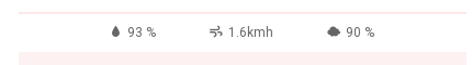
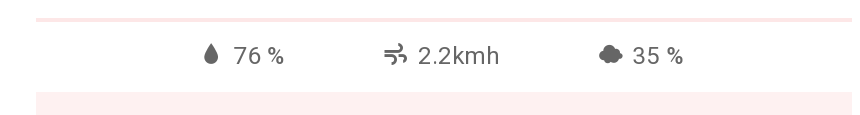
[127,25,375,40] 93 % | 1.6kmh | 90 % -> [233,42,684,70] 76 % | 2.2kmh | 35 %

